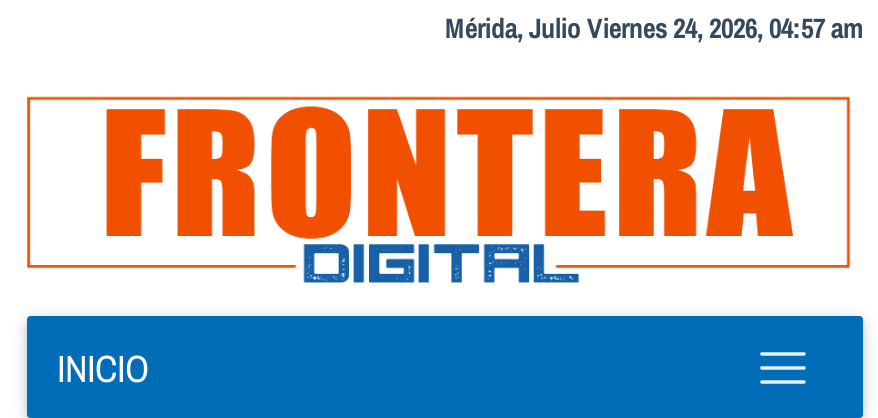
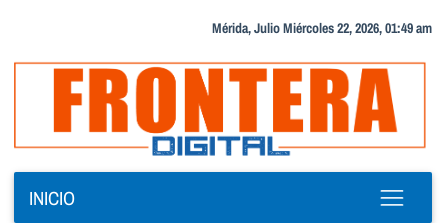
[445,12,863,44] Mérida, Julio Viernes 24, 2026, 04:57 am -> [212,20,432,36] Mérida, Julio Miércoles 22, 2026, 01:49 am

